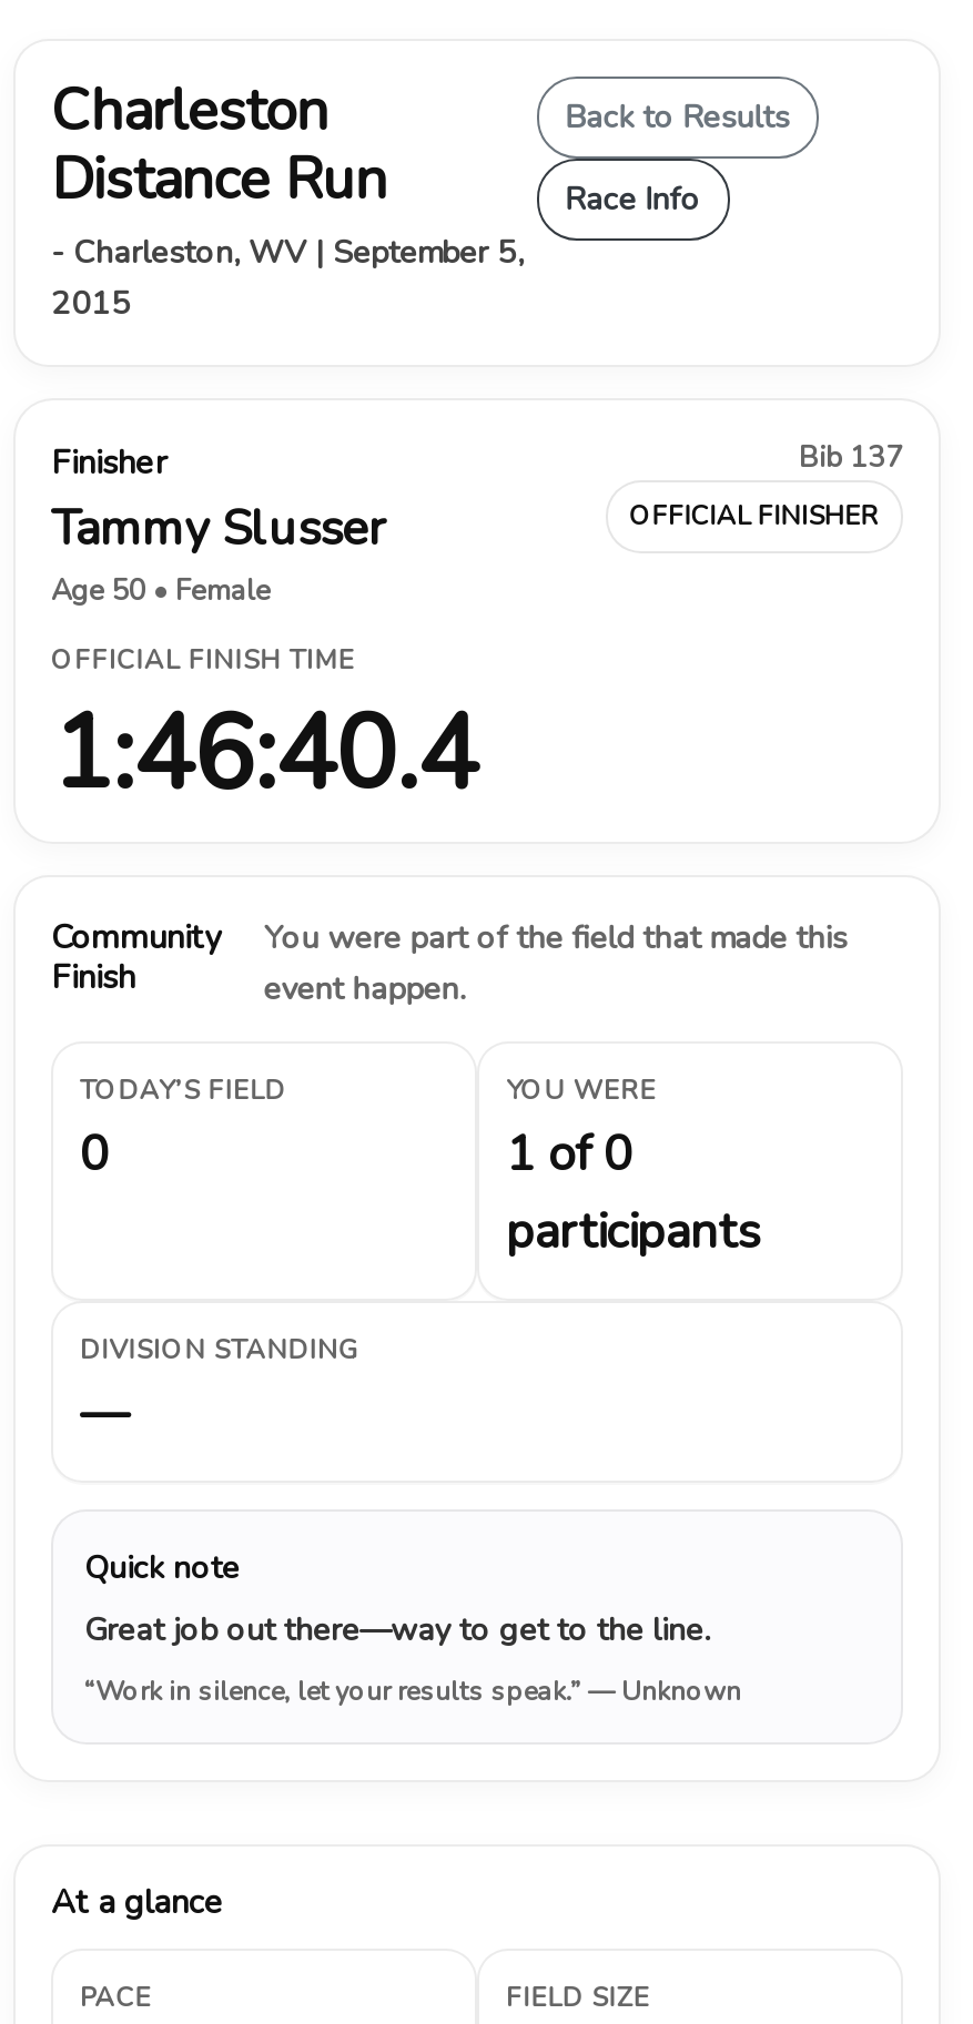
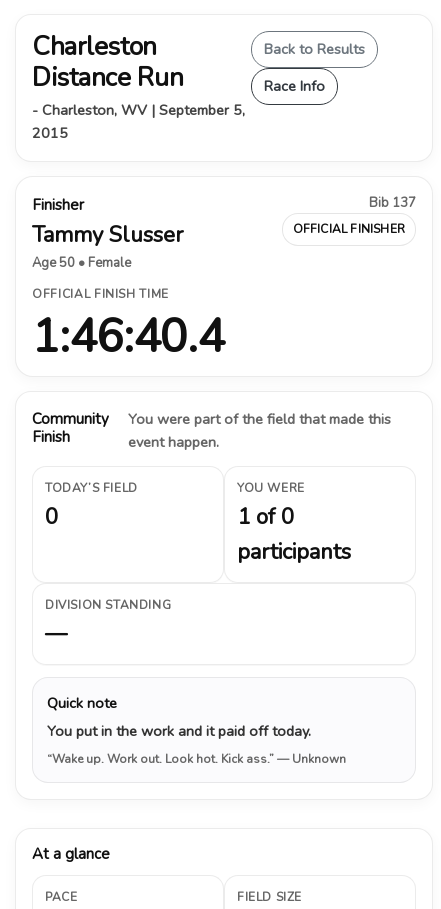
[84,1607,710,1651] Great job out there—way to get to the line. -> [47,721,311,741] You put in the work and it paid off today.
[84,1673,741,1709] “Work in silence, let your results speak.” — Unknown -> [47,751,346,767] “Wake up. Work out. Look hot. Kick ass.” — Unknown

